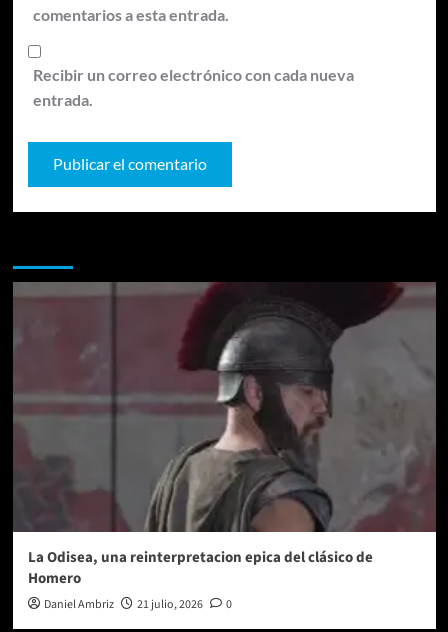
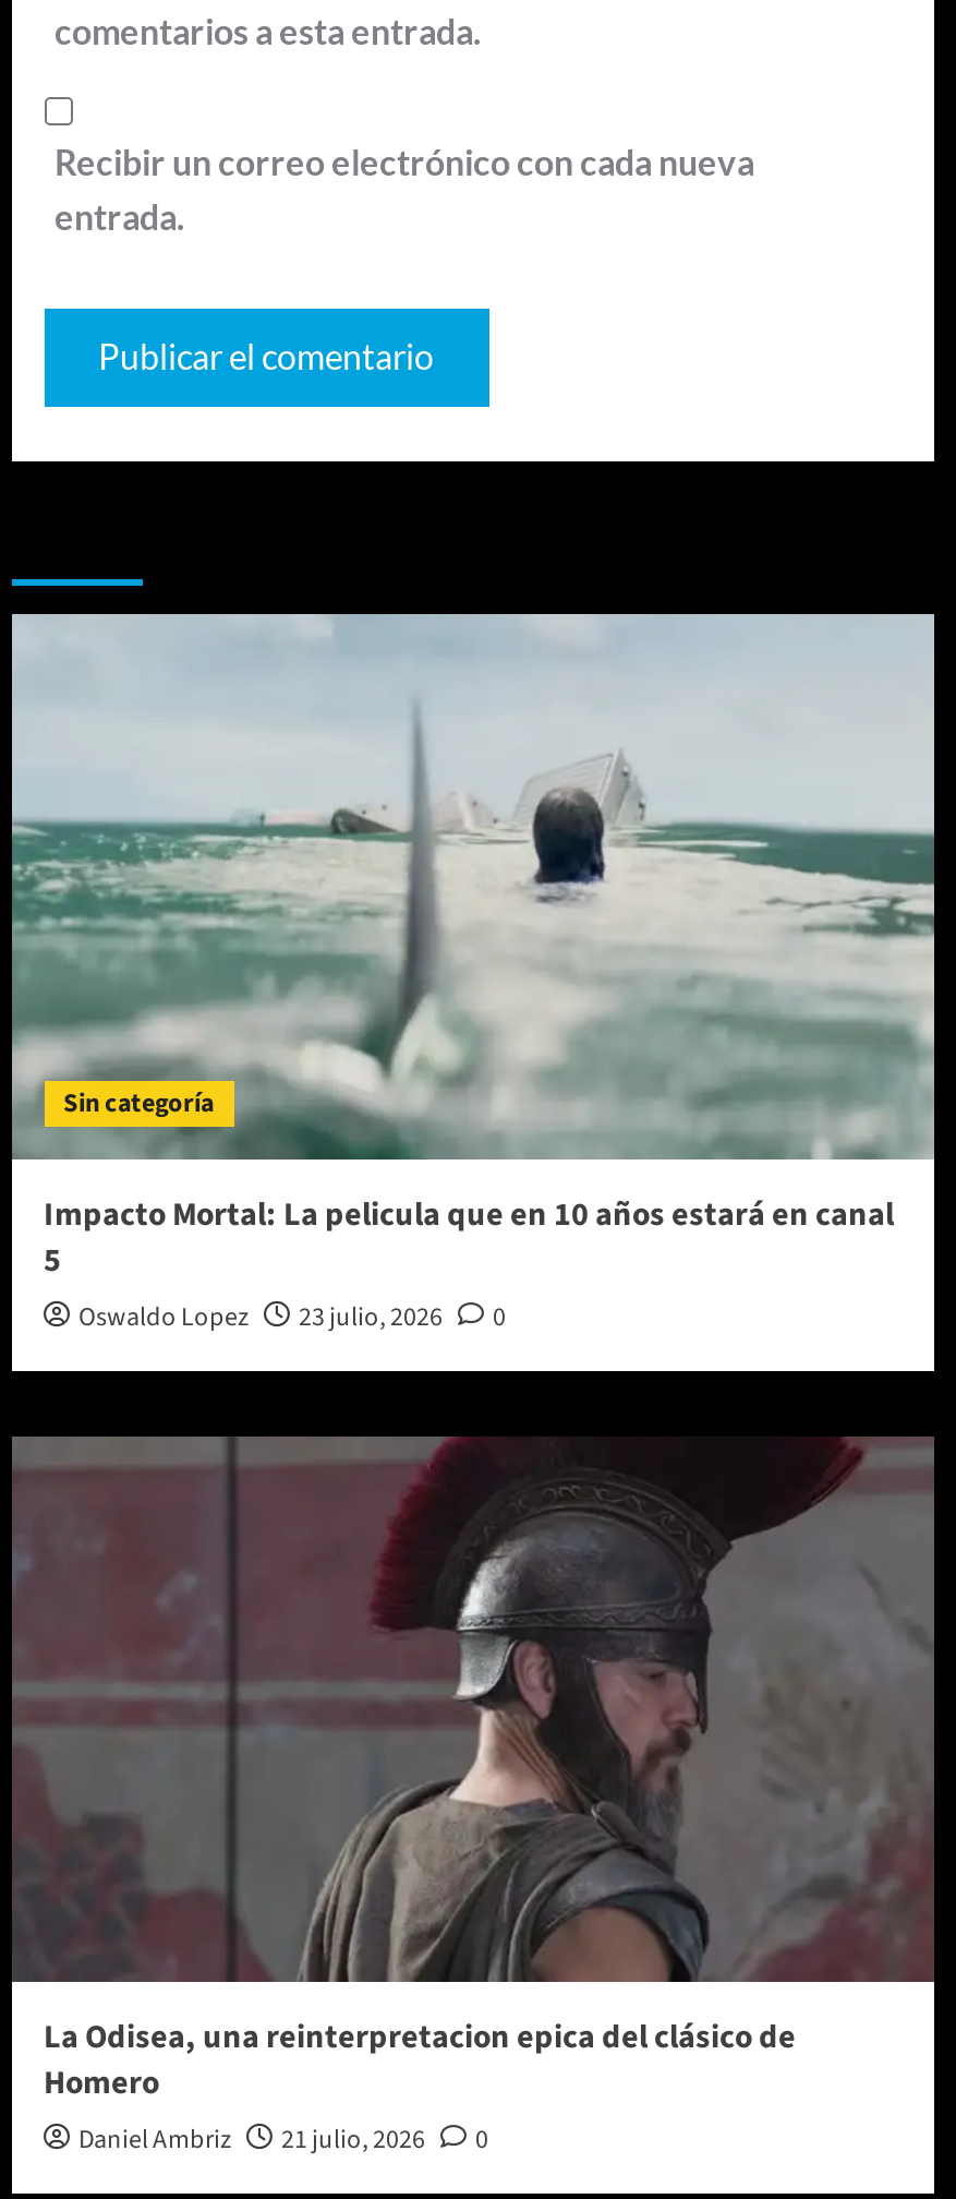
none -> [12,612,934,1336] [image] | Sin categoría | Impacto Mortal: La pelicula que en 10 años estará en canal | 5 | Oswaldo Lopez | 23 julio, 2026 | 0

